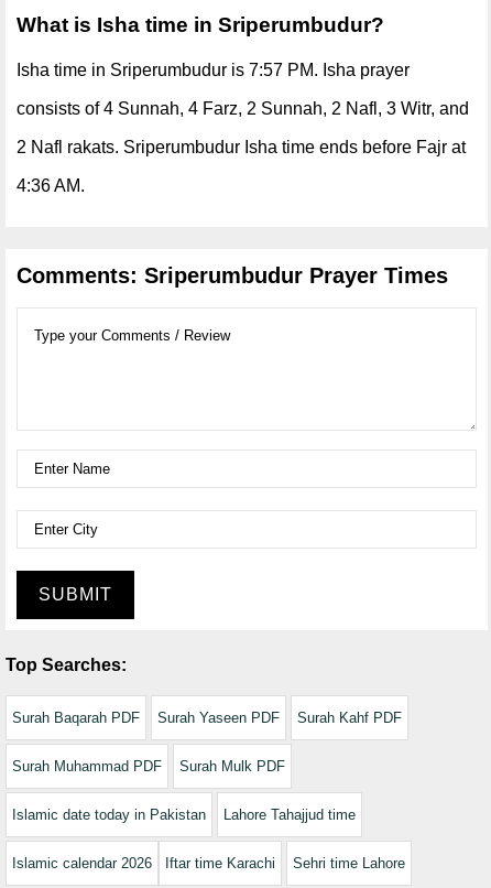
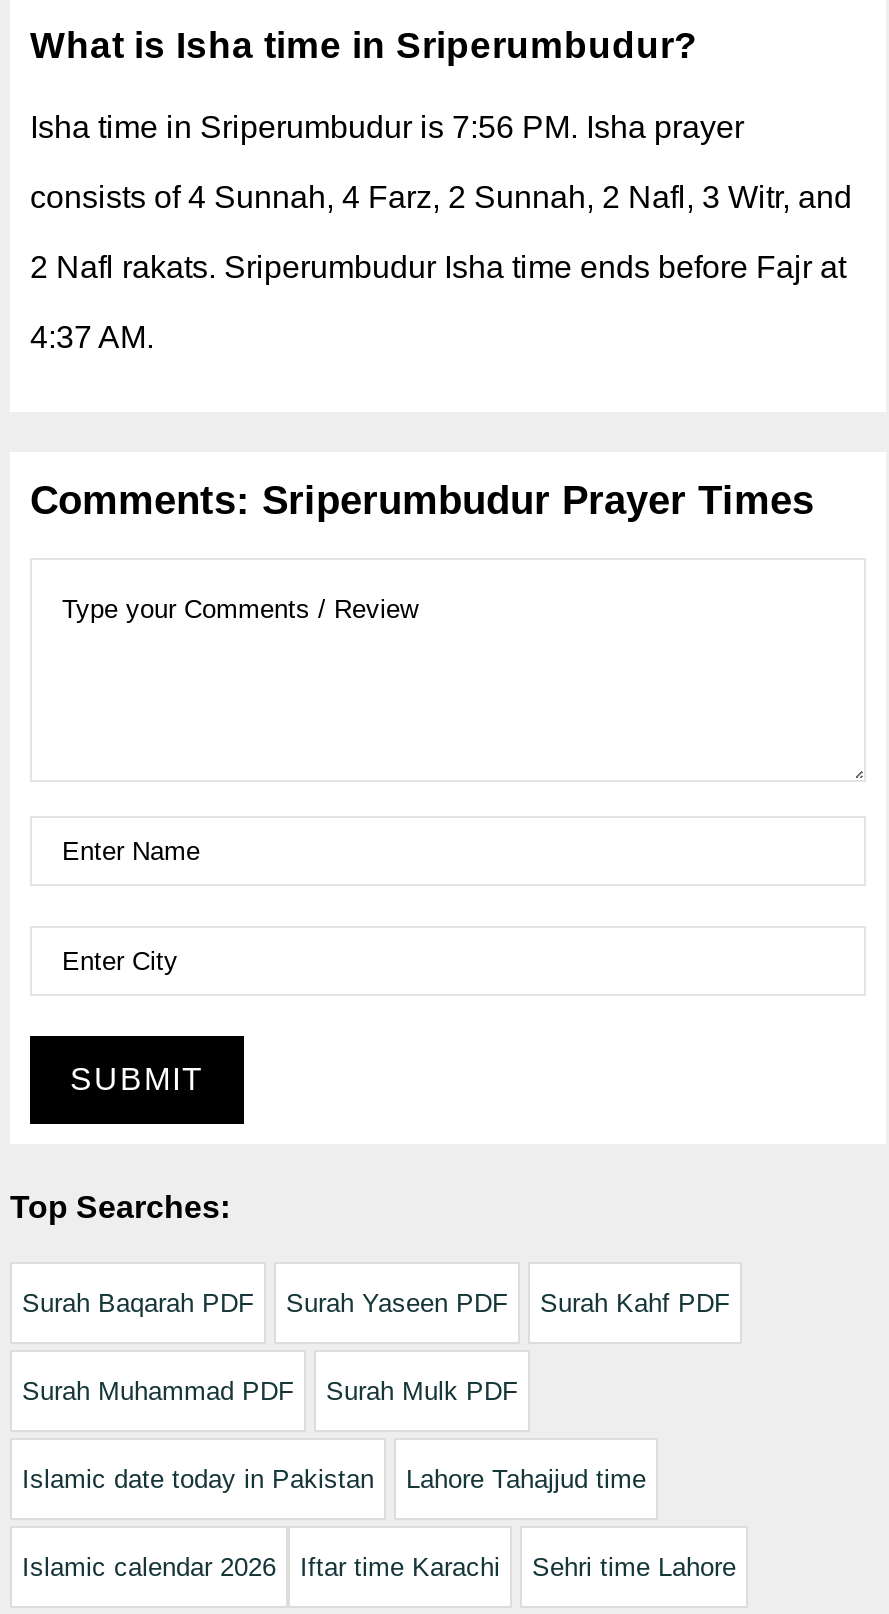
[17,61,410,79] Isha time in Sriperumbudur is 7:57 PM. Isha prayer -> [30,110,744,144] Isha time in Sriperumbudur is 7:56 PM. Isha prayer
[17,176,85,195] 4:36 AM. -> [30,320,154,354] 4:37 AM.

